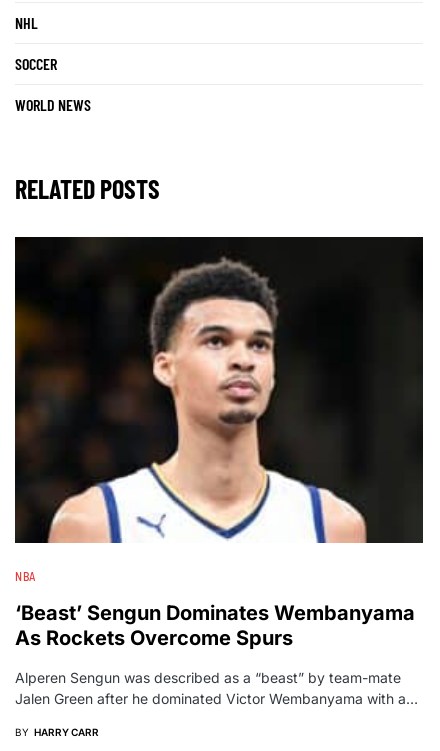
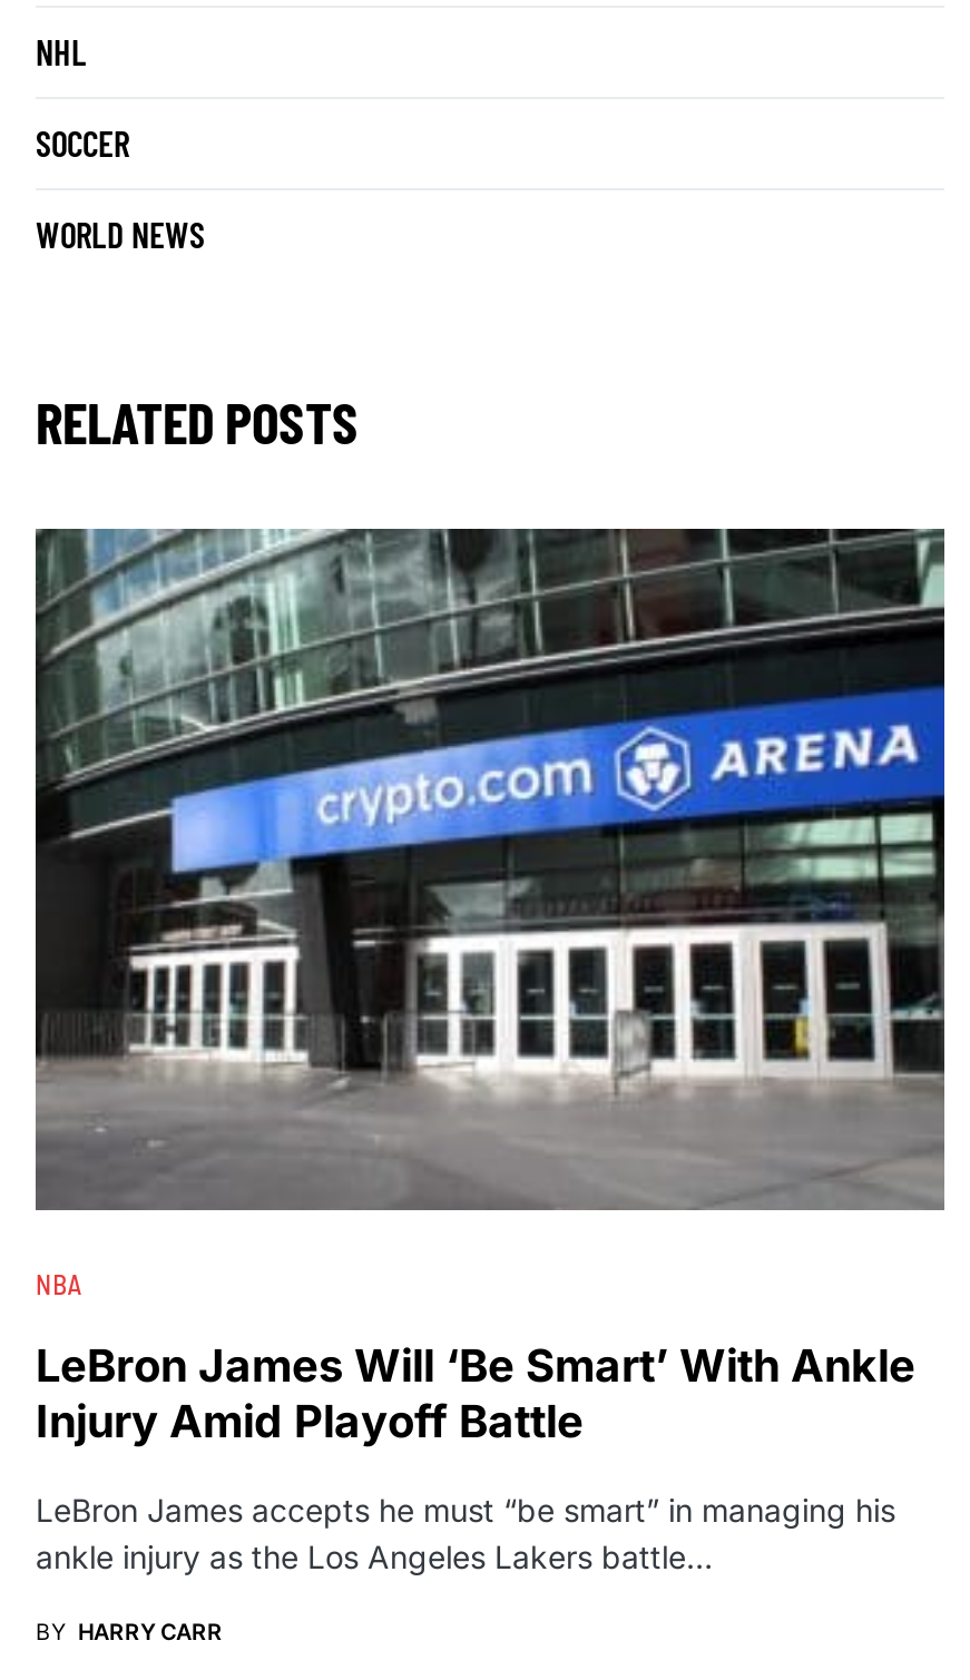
[15,236,424,543] [image] -> [33,527,947,1212] [image]
[15,601,415,650] ‘Beast’ Sengun Dominates Wembanyama | As Rockets Overcome Spurs -> [36,1339,915,1448] LeBron James Will ‘be Smart’ With Ankle | Injury Amid Playoff Battle
[15,669,418,707] Alperen Sengun was described as a “beast” by team-mate | Jalen Green after he dominated Victor Wembanyama with a… -> [36,1491,895,1575] LeBron James accepts he must “be smart” in managing his | ankle injury as the Los Angeles Lakers battle…

